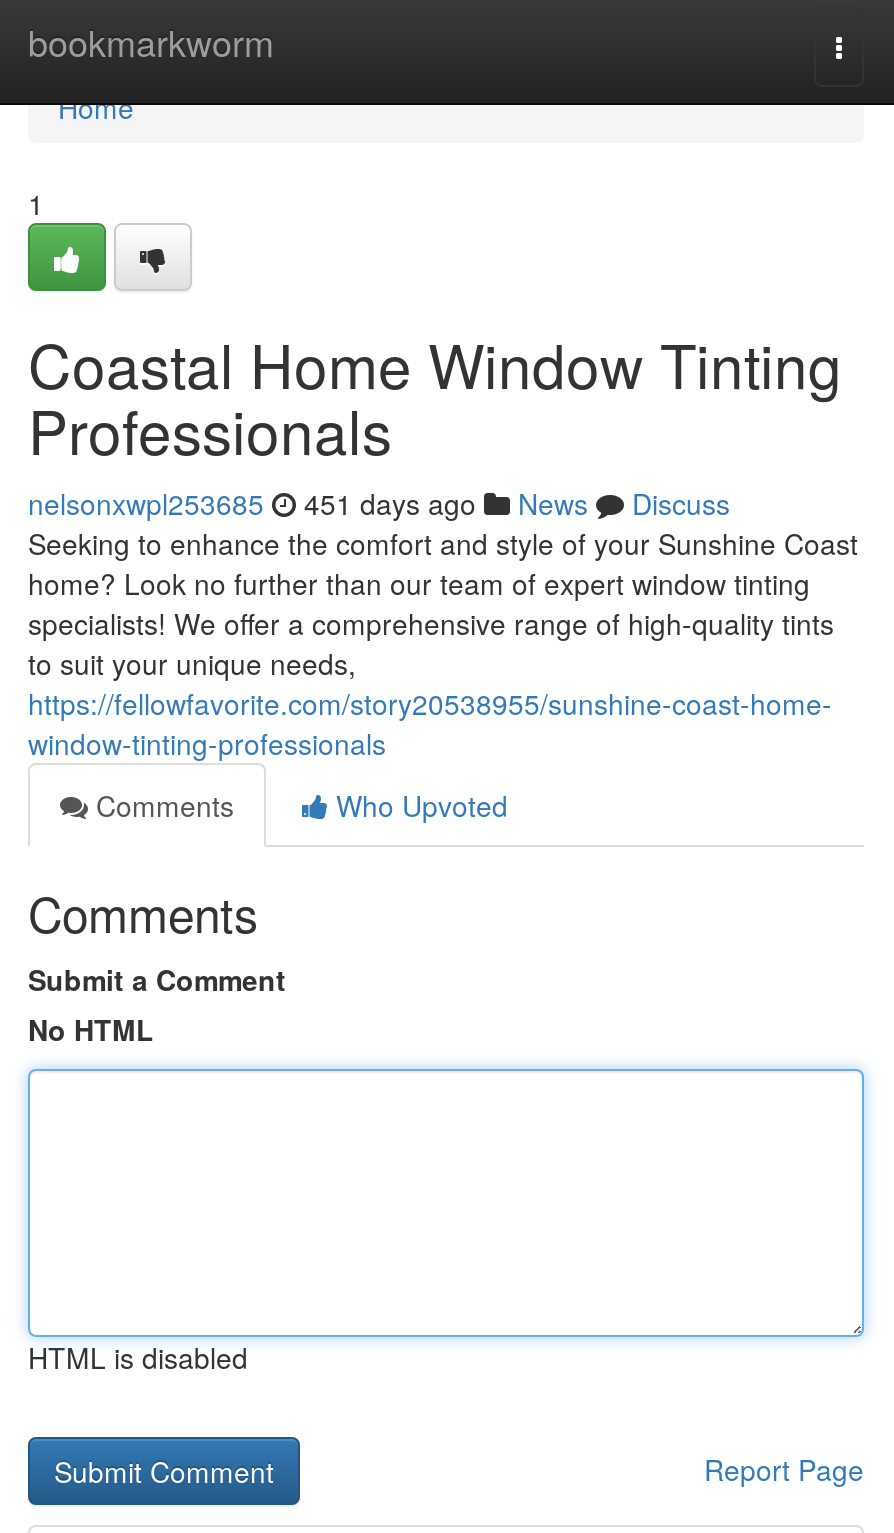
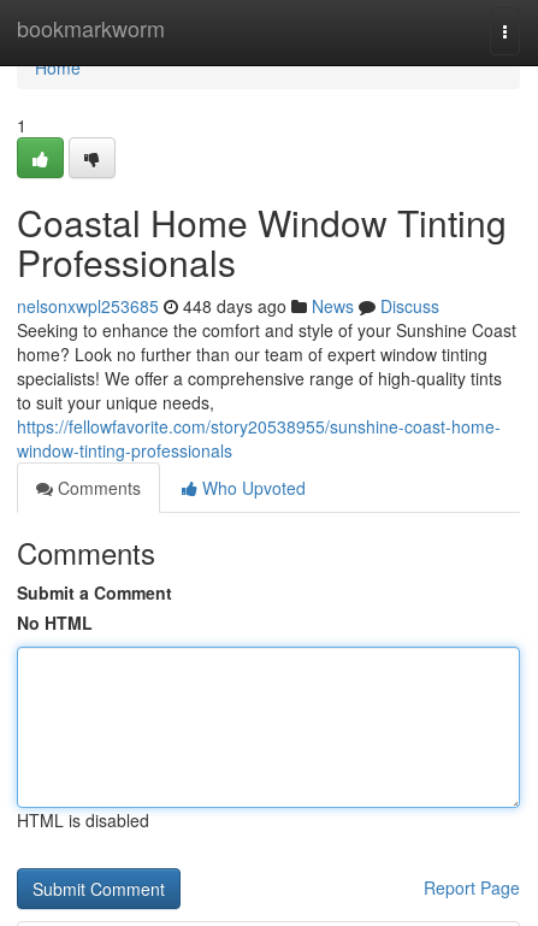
[28,483,730,523] nelsonxwpl253685 451 days ago News Discuss -> [17,294,439,318] nelsonxwpl253685 448 days ago News Discuss

